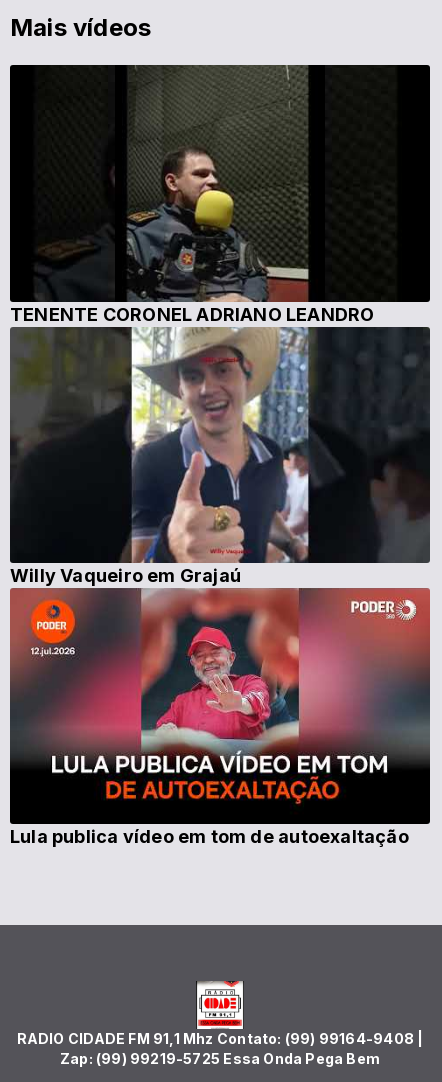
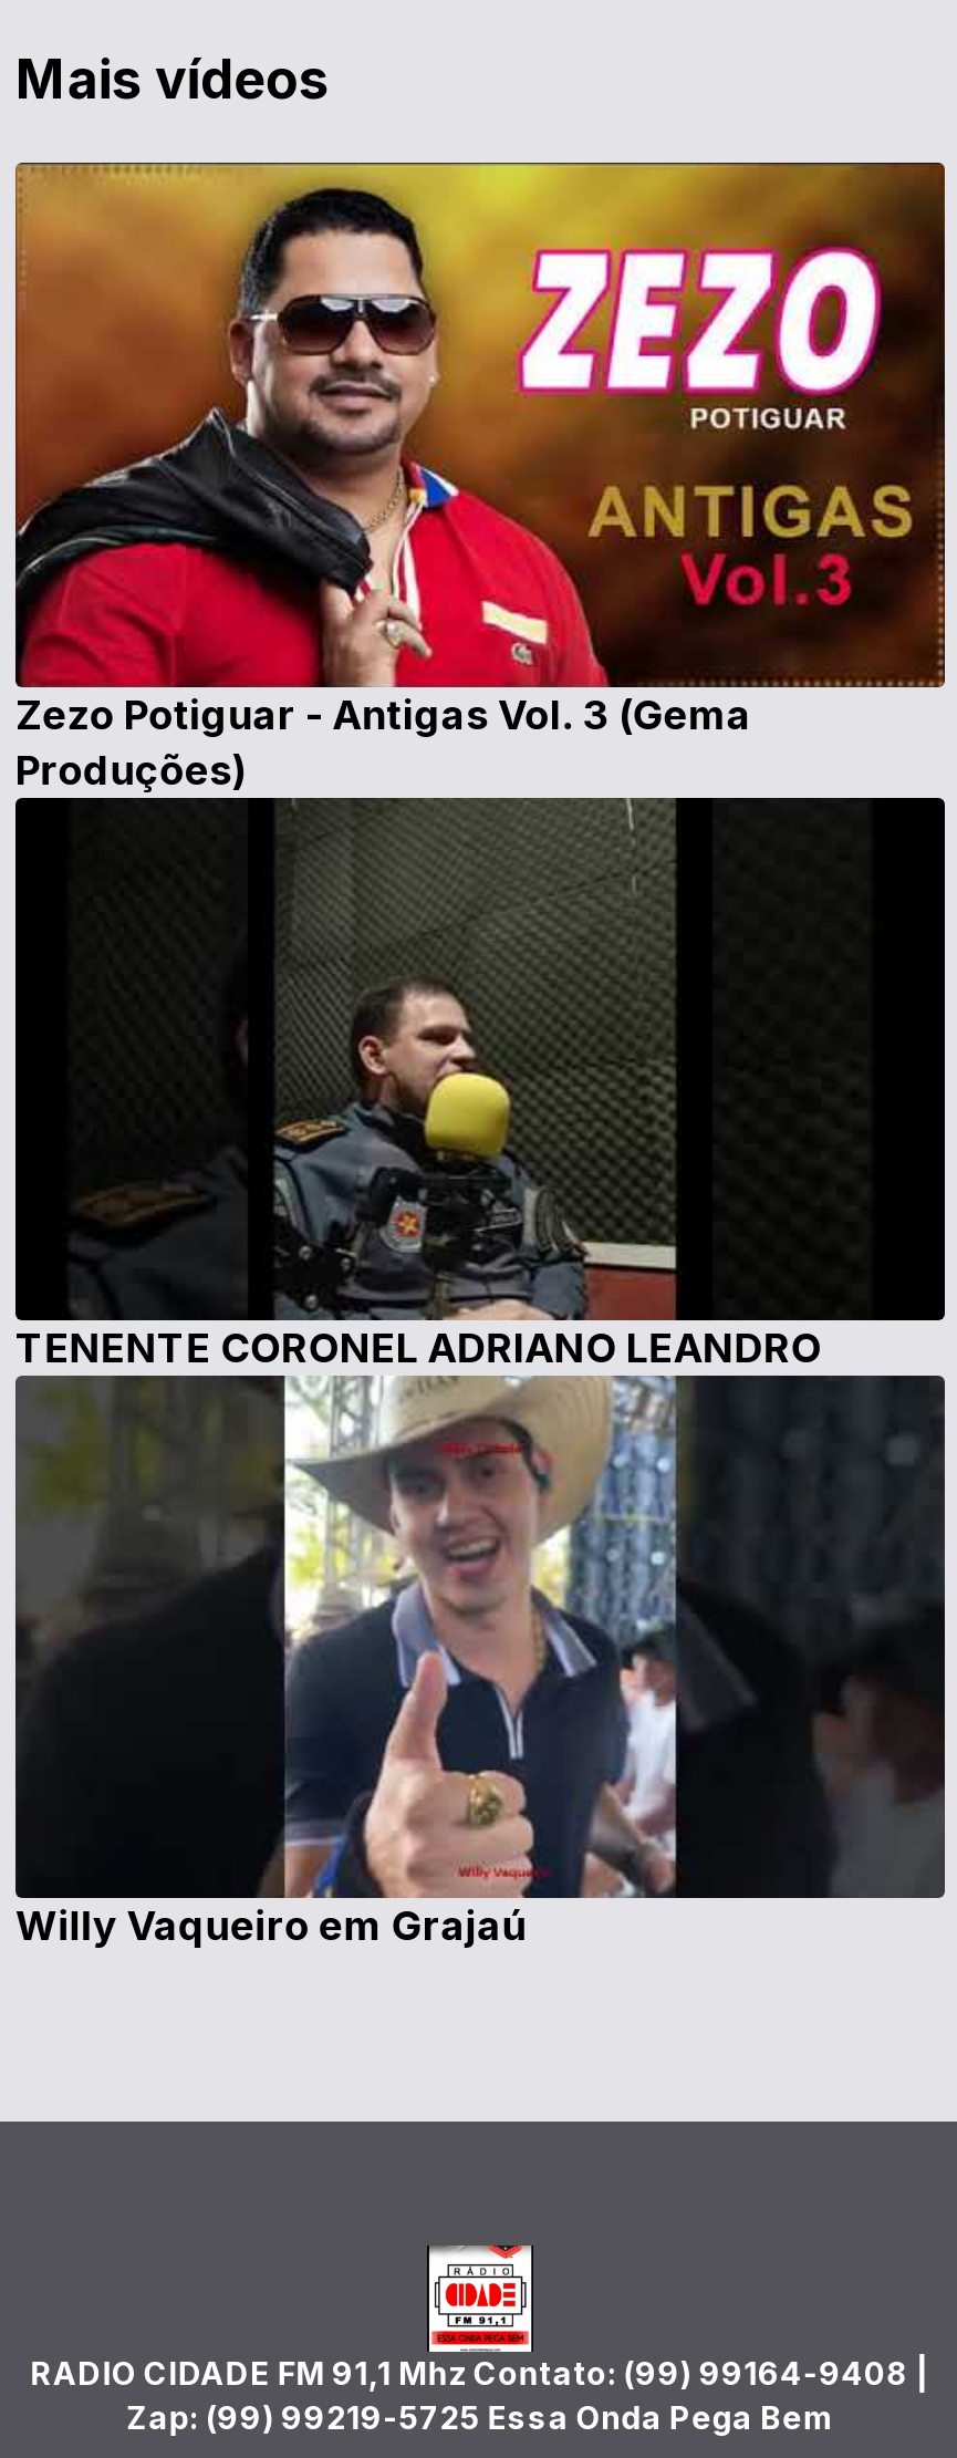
none -> [13,160,947,792] [image] | Zezo Potiguar - Antigas Vol. 3 (Gema | Produções)
moved [10,65,374,586] -> [15,796,822,1949]: [image] | TENENTE CORONEL ADRIANO LEANDRO | Willy Vaqueiro em Grajaú
[9,587,431,847] [image] | Lula publica vídeo em tom de autoexaltação -> none

